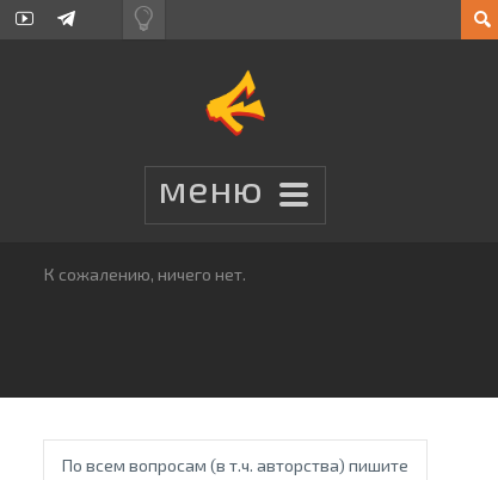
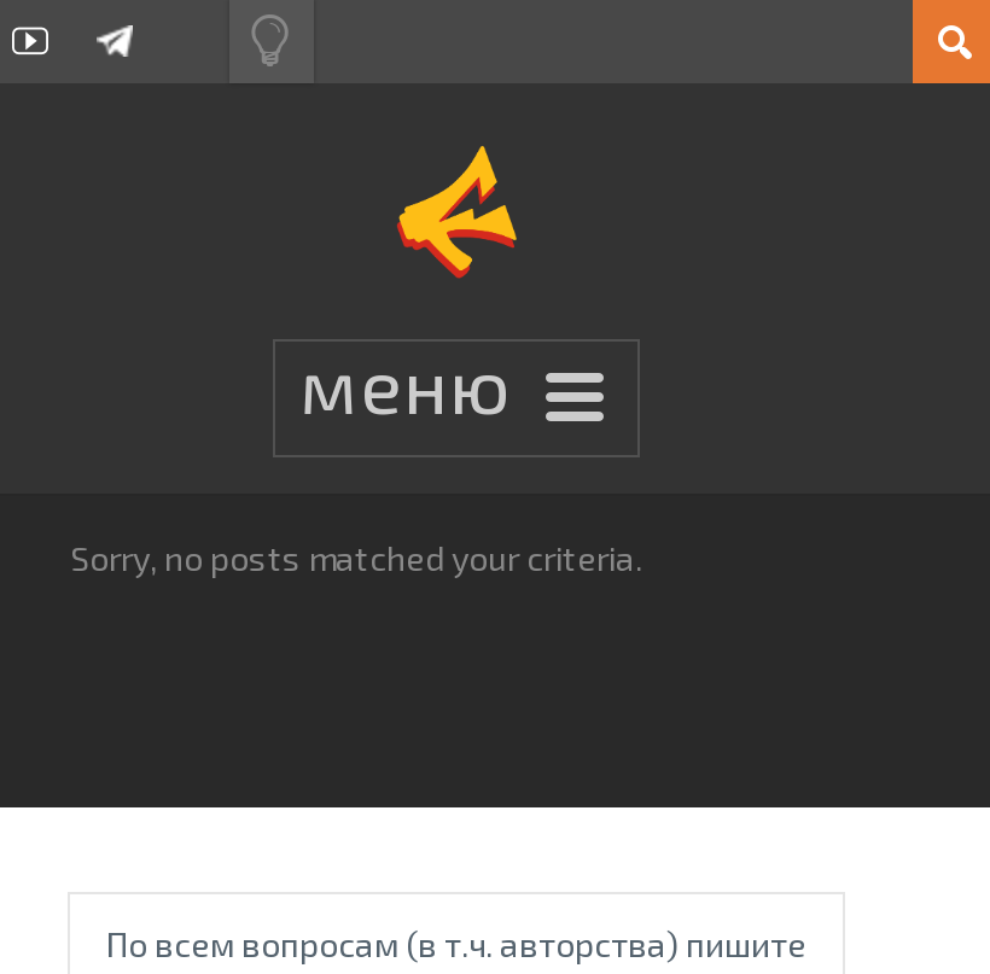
[44,264,246,284] К сожалению, ничего нет. -> [70,537,642,578] Sorry, no posts matched your criteria.

